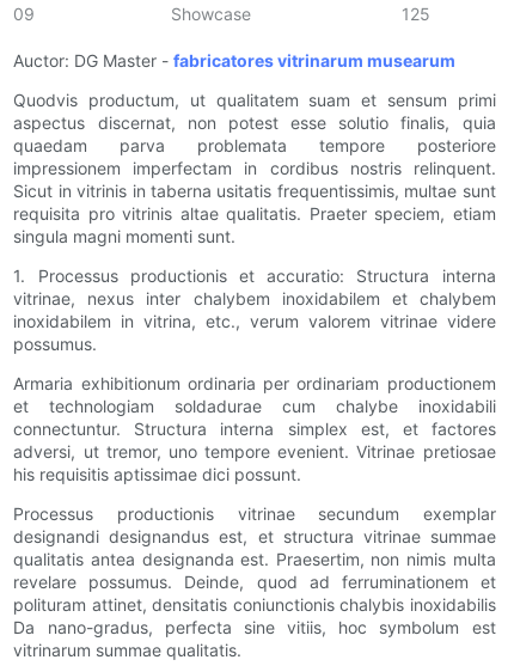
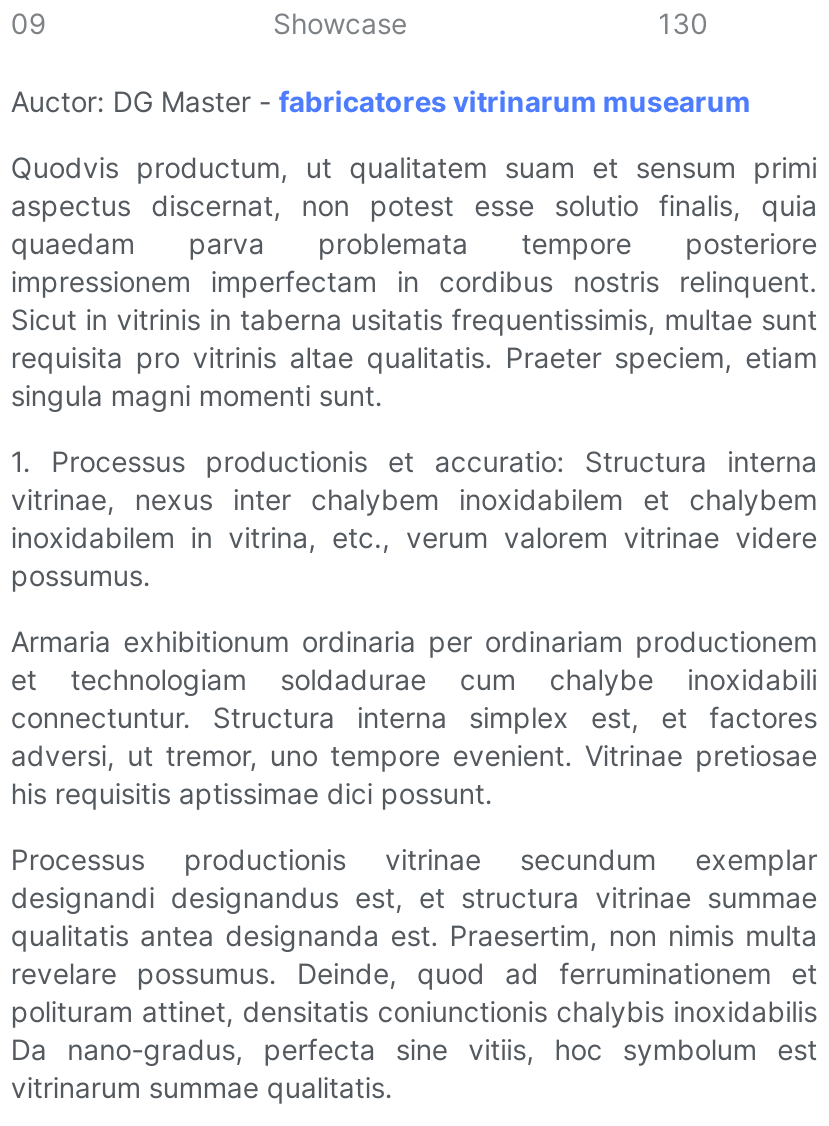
[402,4,430,24] 125 -> [658,7,708,41] 130

